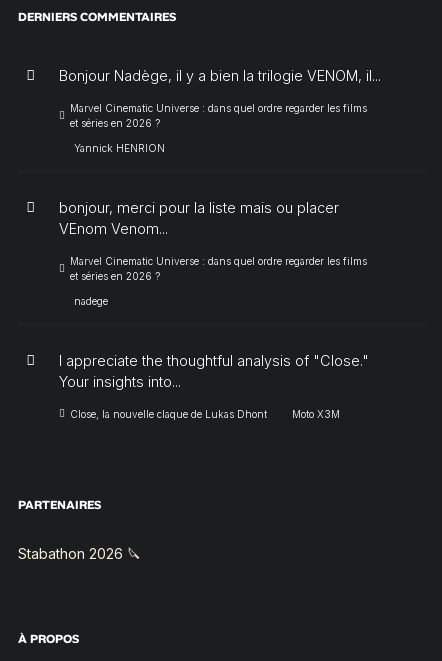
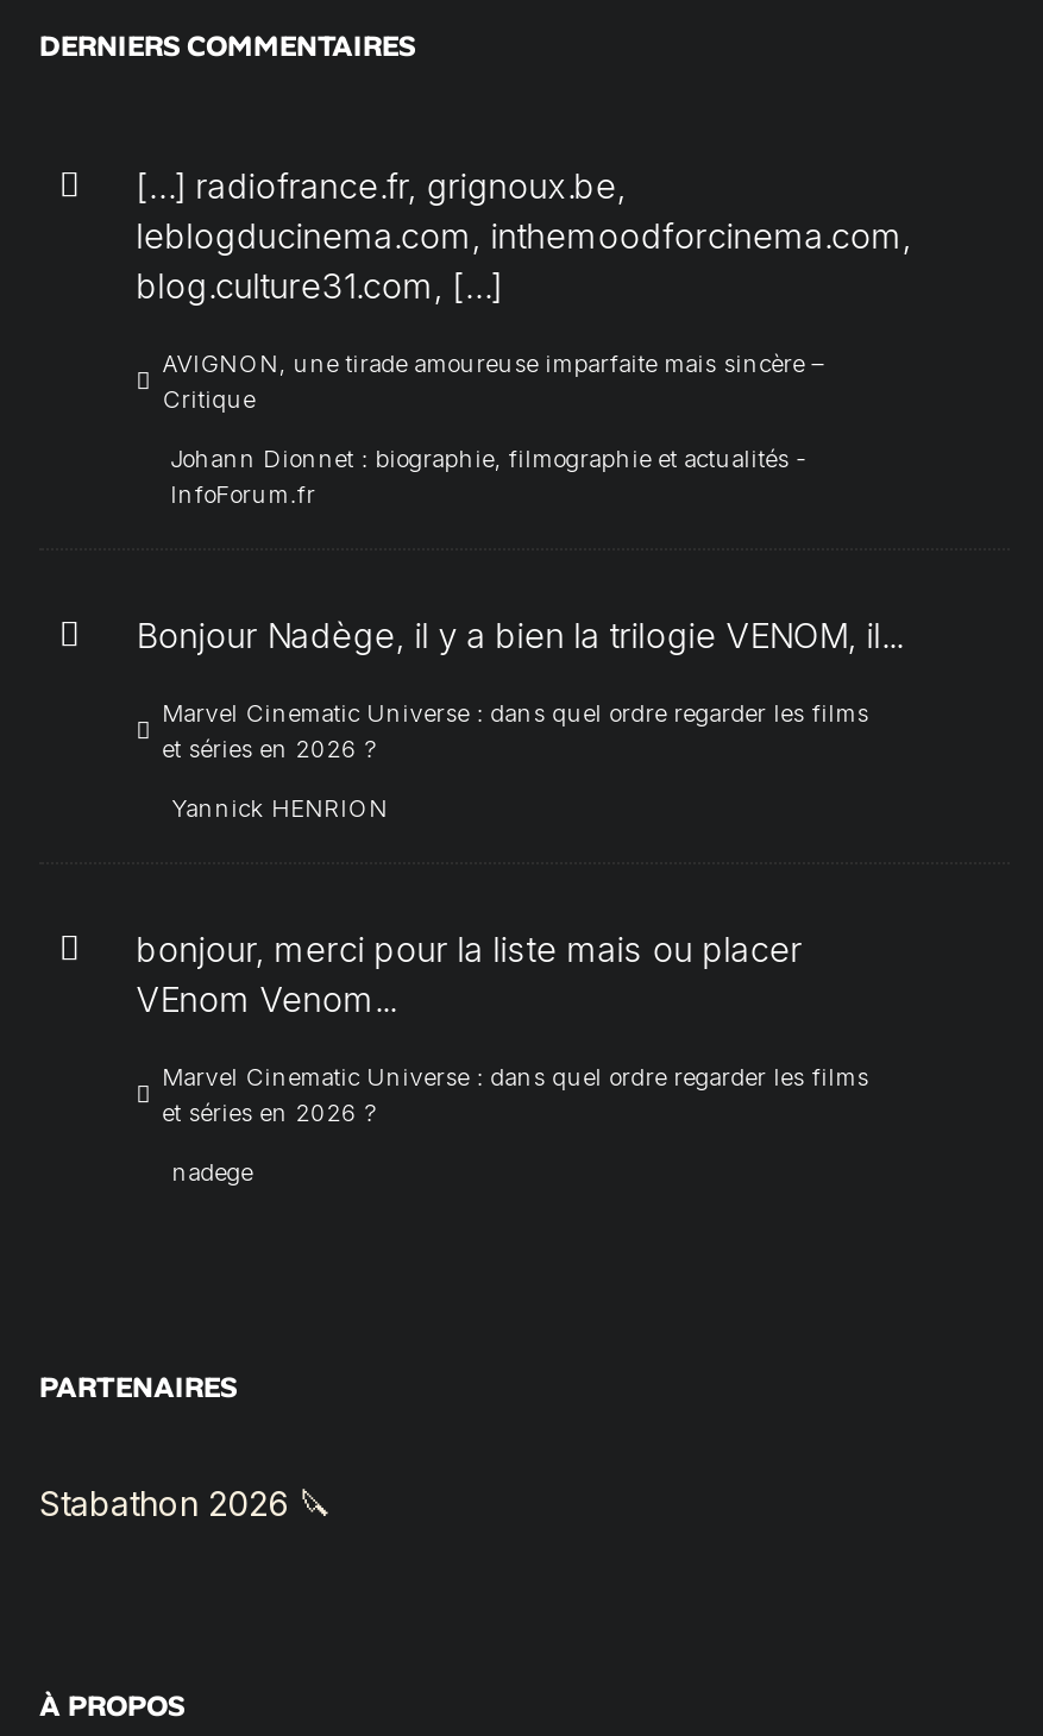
none -> [136,164,912,507] […] radiofrance.fr, grignoux.be, | leblogducinema.com, inthemoodforcinema.com, | blog.culture31.com, […] | AVIGNON, une tirade amoureuse imparfaite mais sincère – | Critique | Johann Dionnet : biographie, filmographie et actualités - | InfoForum.fr
moved [59,67,381,307] -> [136,614,902,1185]: Bonjour Nadège, il y a bien la trilogie VENOM, il... | Marvel Cinematic Universe : dans quel ordre regarder les films | et séries en 2026 ? | ... | et séries en 2026 ? | nadege
[59,352,369,420] I appreciate the thoughtful analysis of "Close." | Your insights into... | Close, la nouvelle claque de Lukas Dhont | Moto X3M -> none

